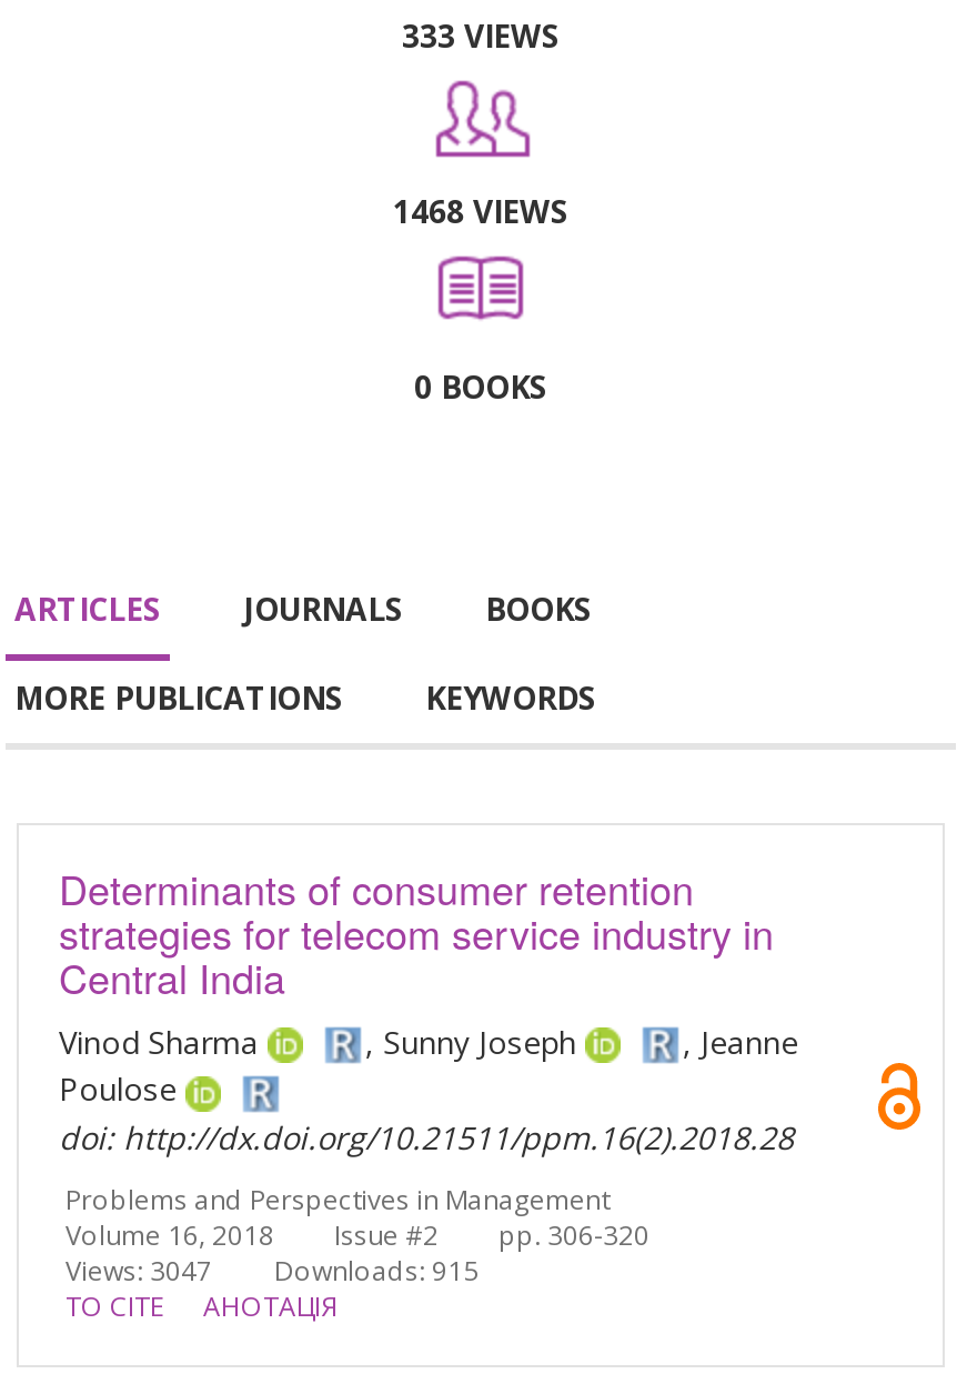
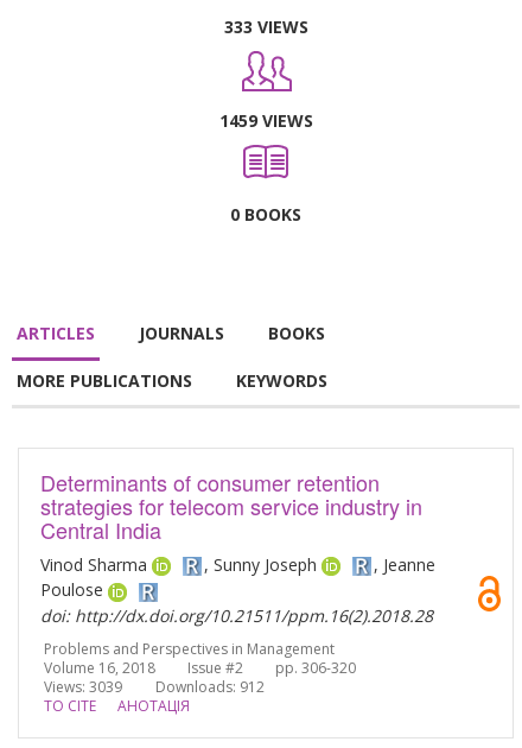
[393,190,568,232] 1468 VIEWS -> [219,109,313,132] 1459 VIEWS
[66,1251,212,1288] Views: 3047 -> [44,676,122,696] Views: 3039
[274,1251,478,1288] Downloads: 915 -> [155,676,265,696] Downloads: 912

